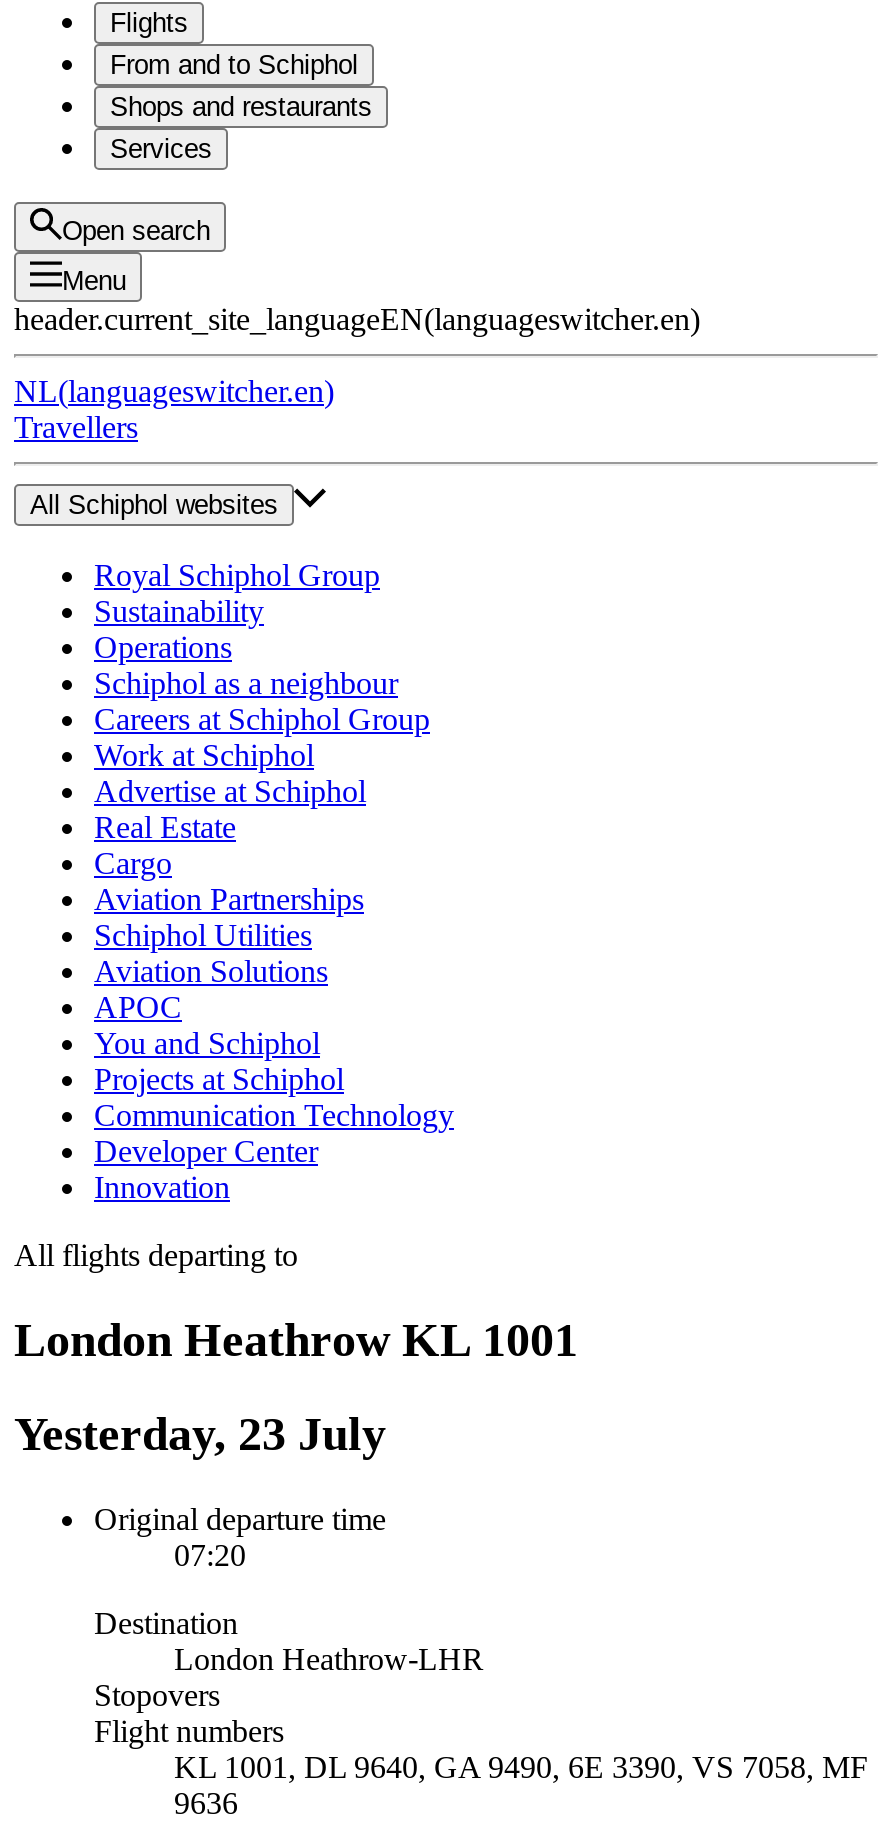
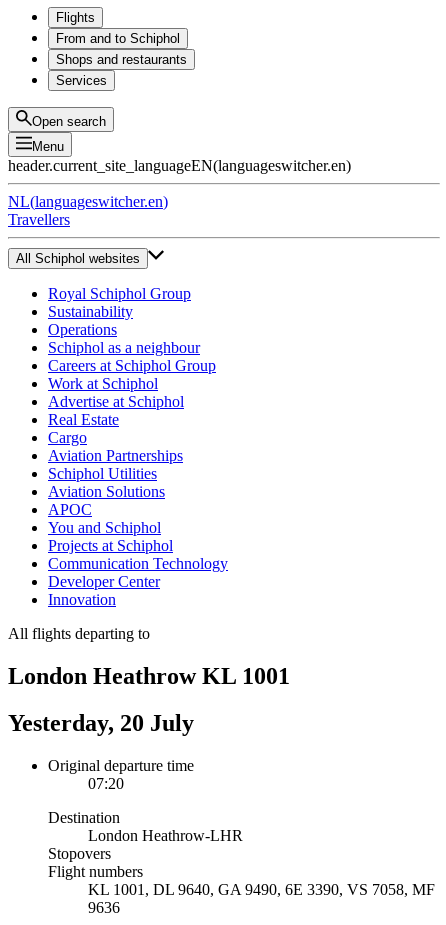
[14,1408,386,1460] Yesterday, 23 July -> [8,710,194,736] Yesterday, 20 July

